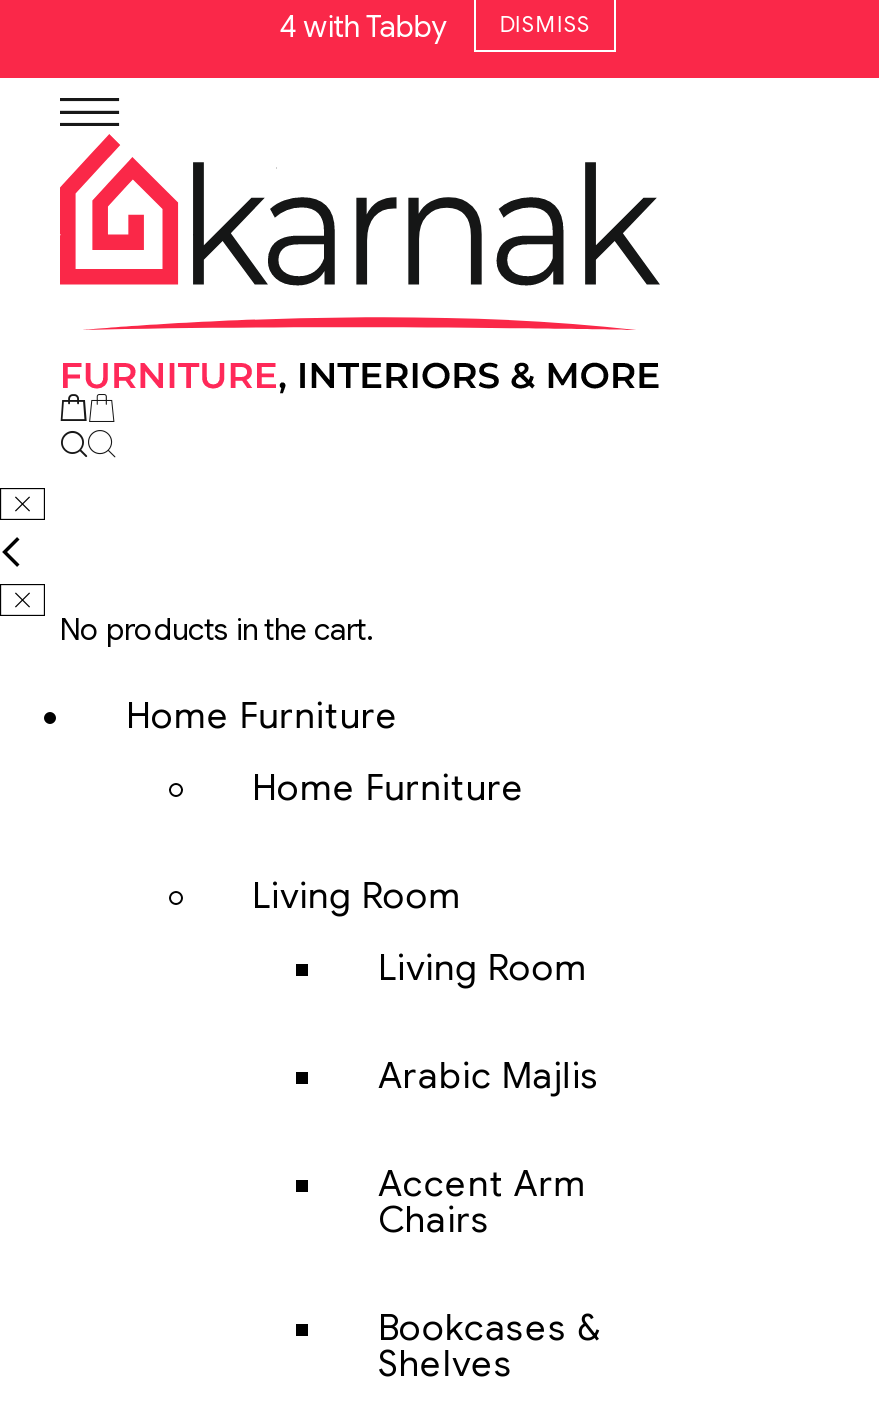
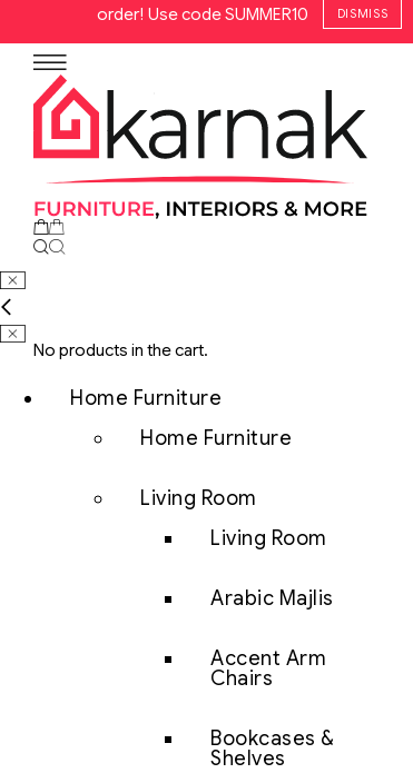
[279,9,453,45] 4 with Tabby -> [97,5,311,25] order! Use code SUMMER10

